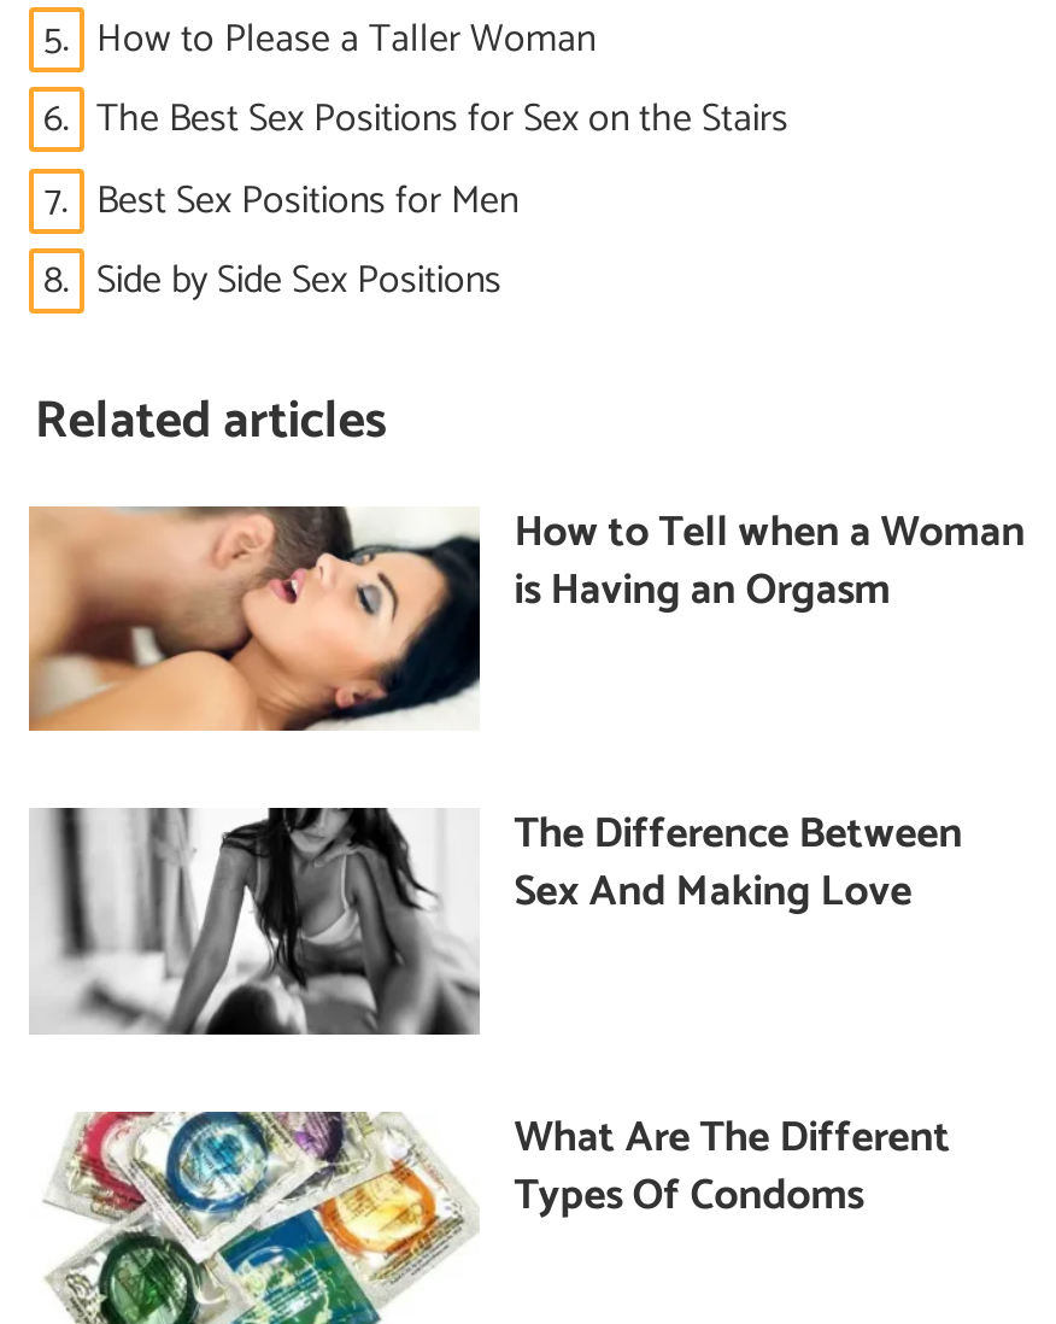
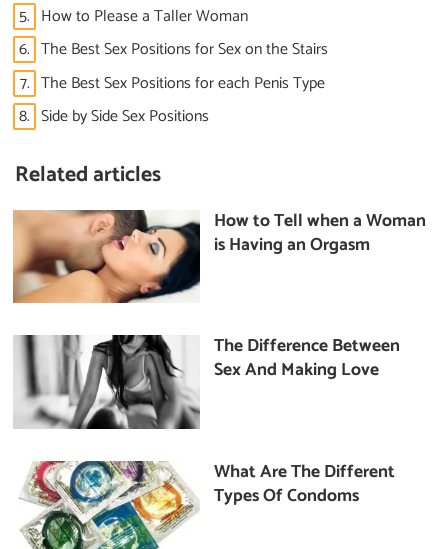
[45,168,518,233] 7. Best Sex Positions for Men -> [19,70,325,97] 7. The Best Sex Positions for each Penis Type

